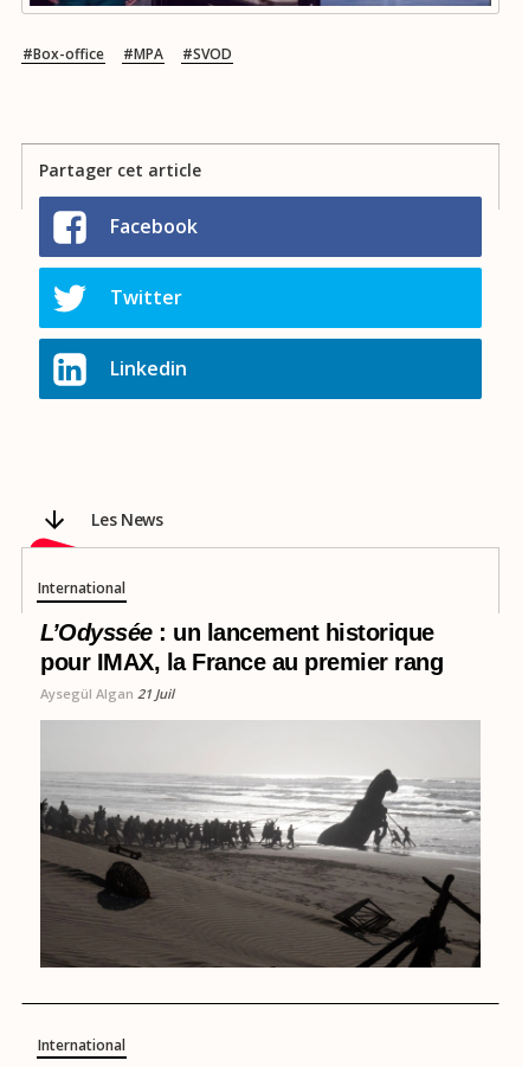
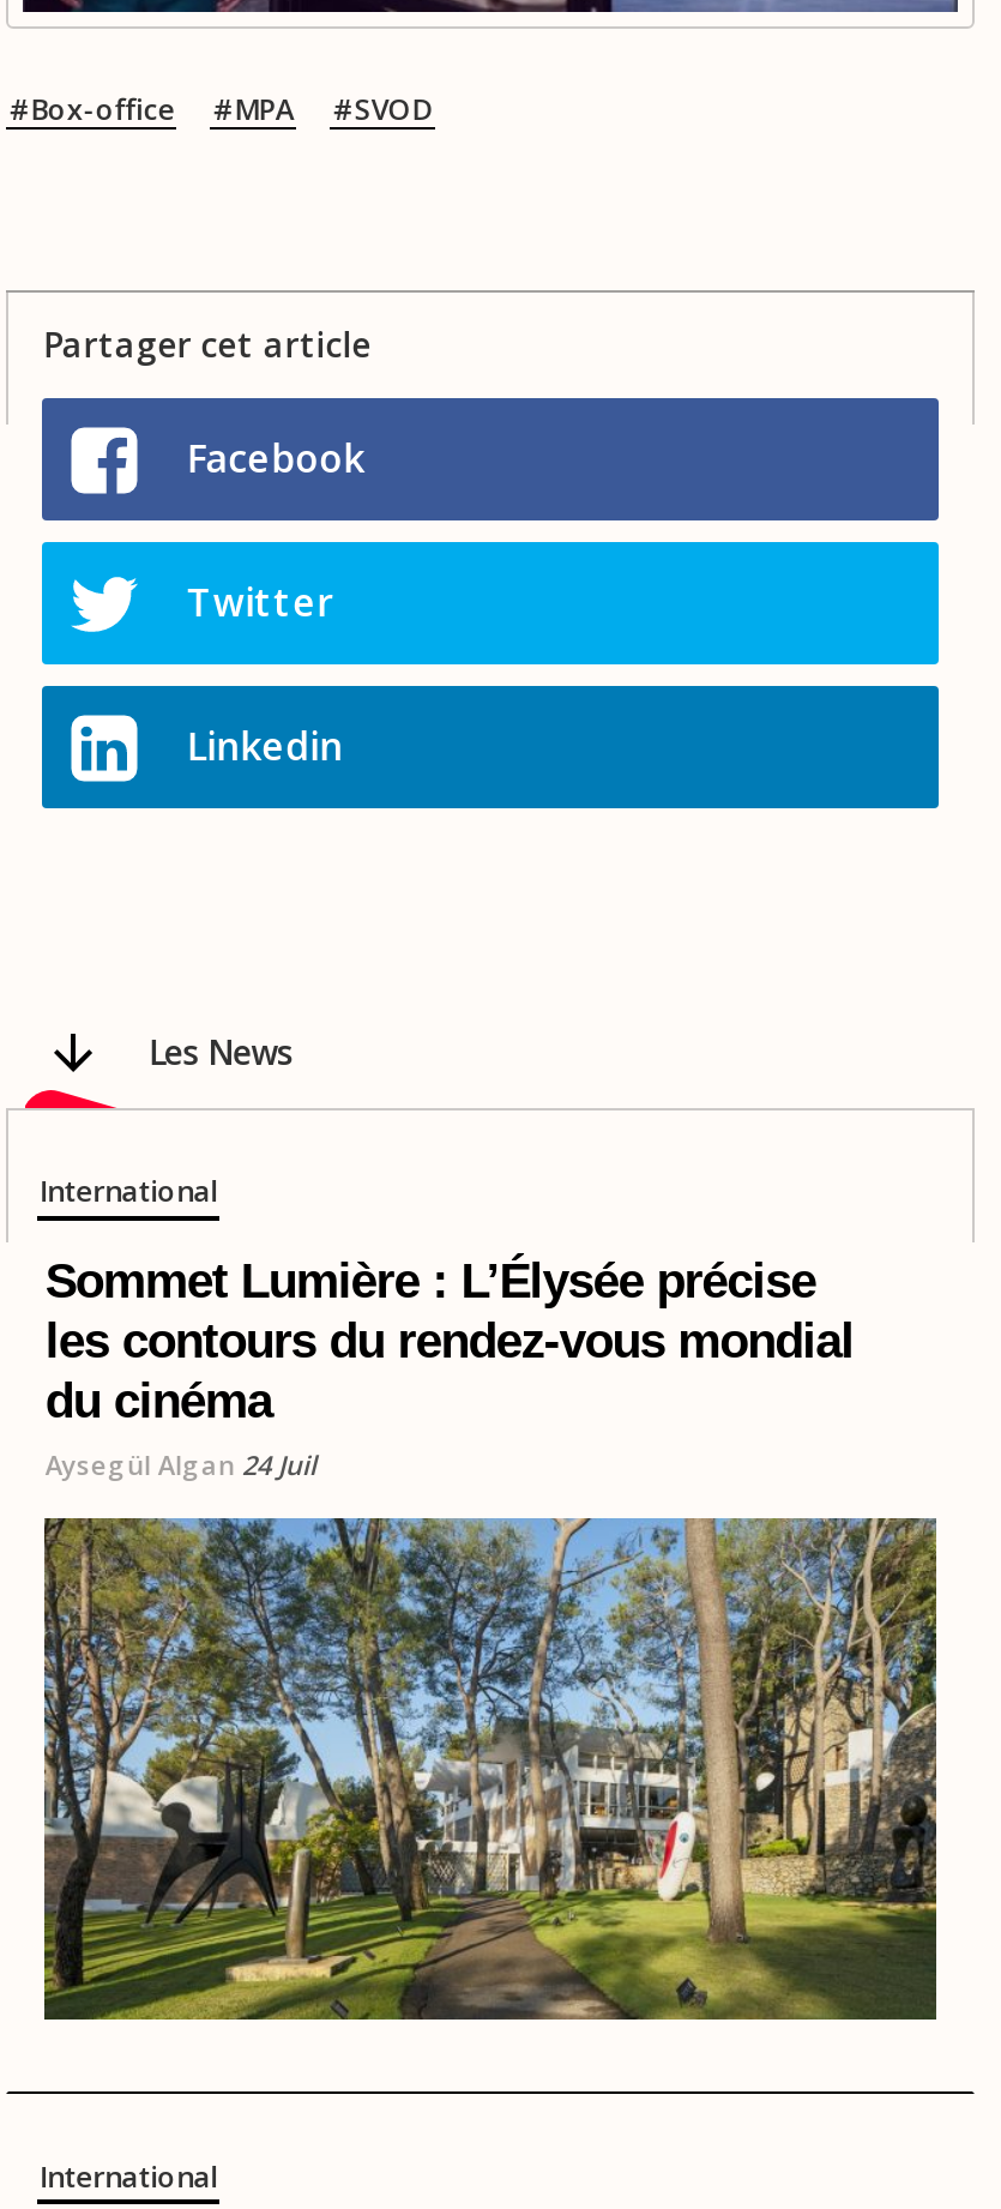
[41,619,449,702] L’Odyssée: un lancement historique | pour IMAX, la France au premier rang | Aysegül Algan 21 Juil -> [45,1253,854,1482] Sommet Lumière : L’Élysée précise | les contours du rendez-vous mondial | du cinéma | Aysegül Algan 24 Juil
[40,721,481,969] [image] -> [44,1518,939,2022] [image]

